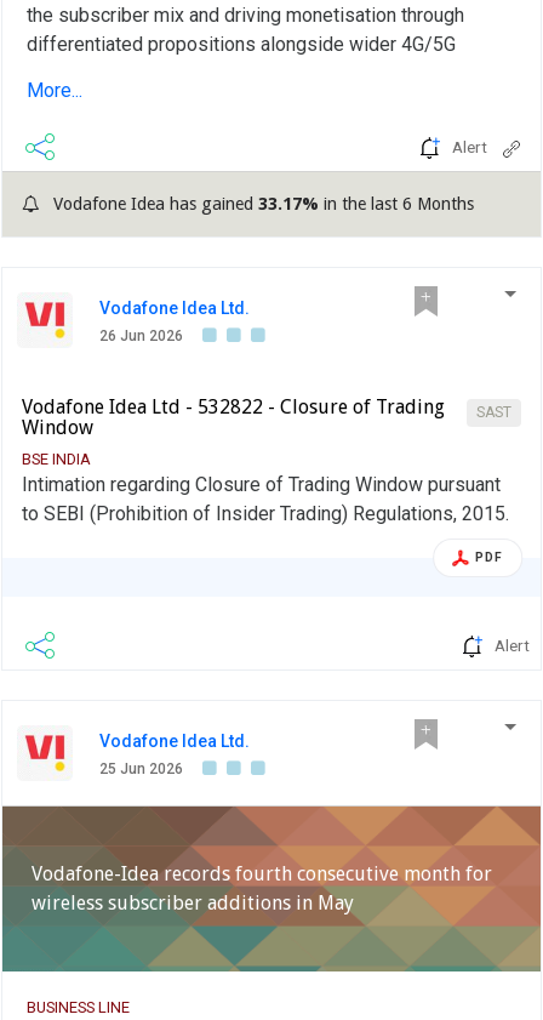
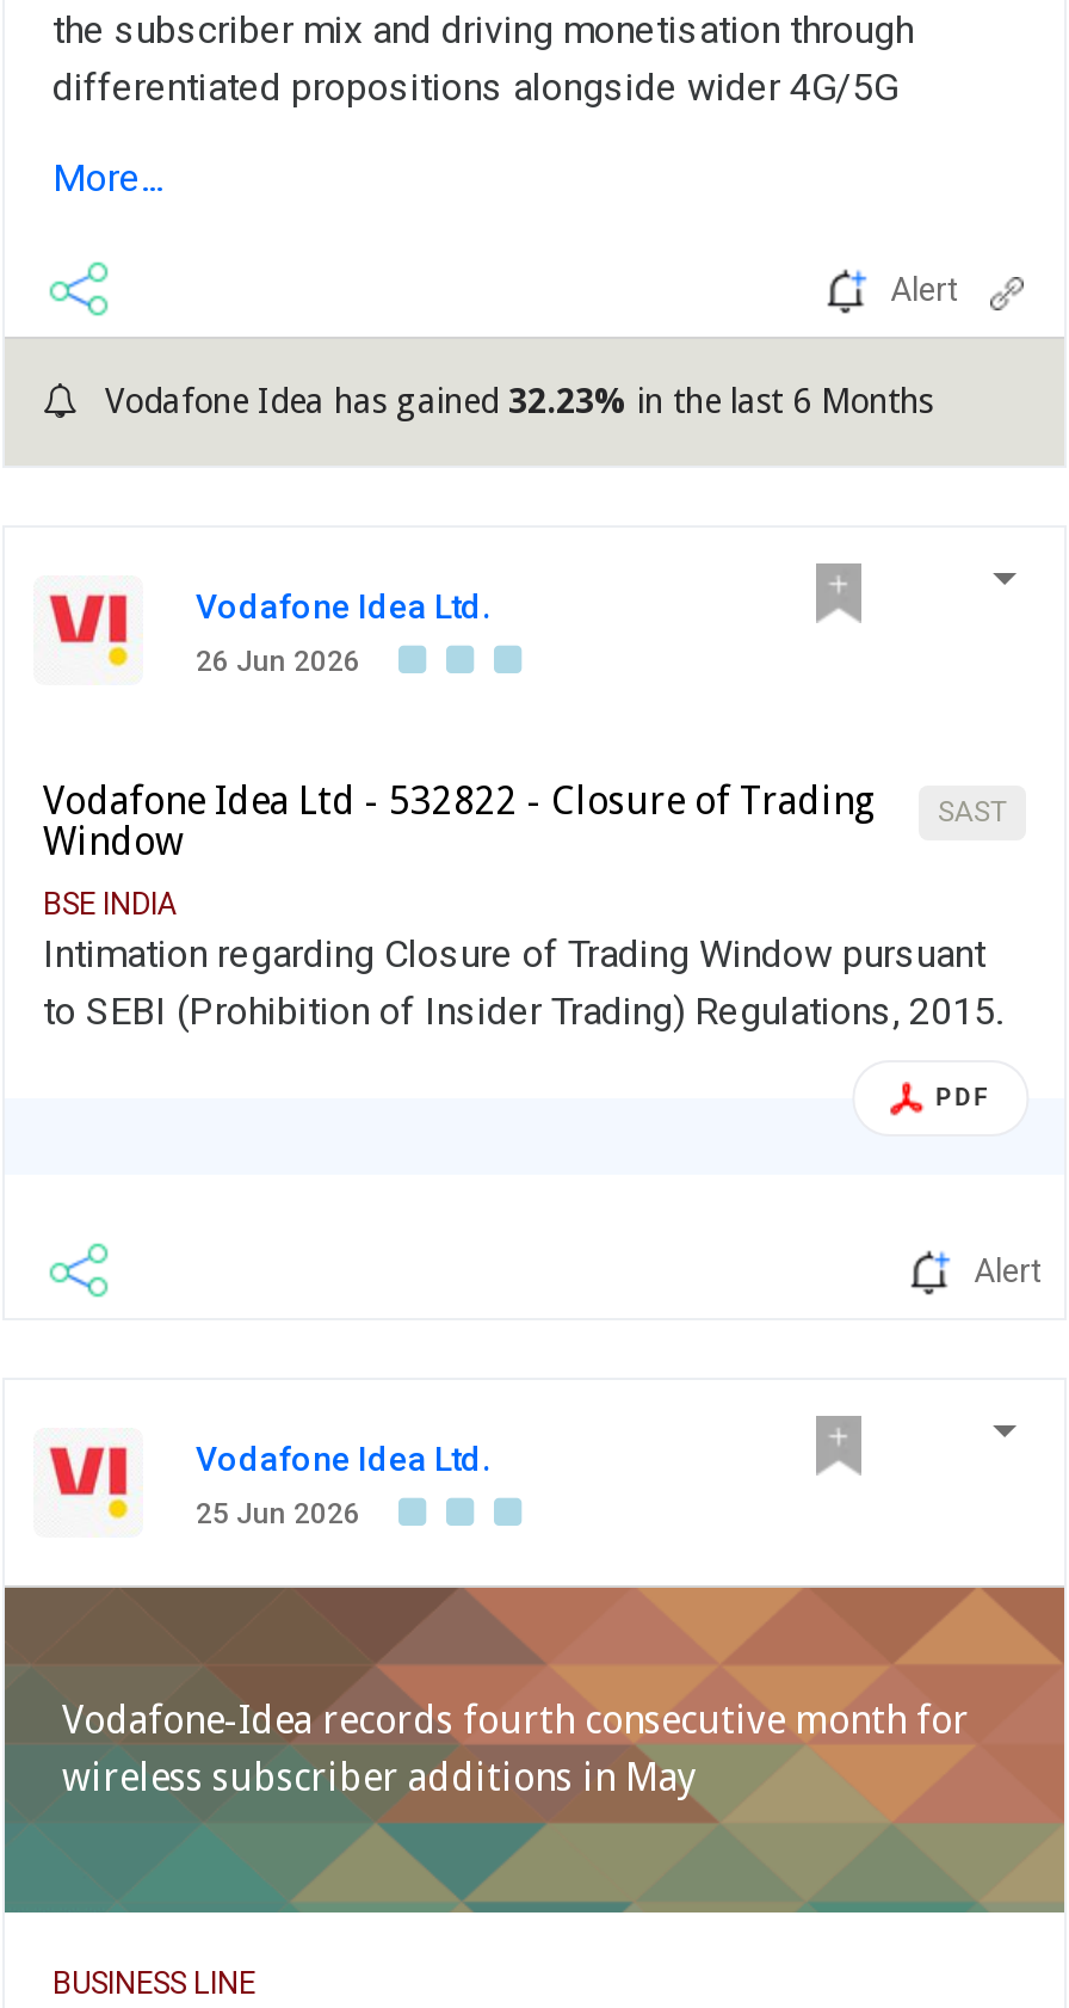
[48,195,474,214] Vodafone Idea has gained 33.17% in the last 6 Months -> [95,383,933,421] Vodafone Idea has gained 32.23% in the last 6 Months

